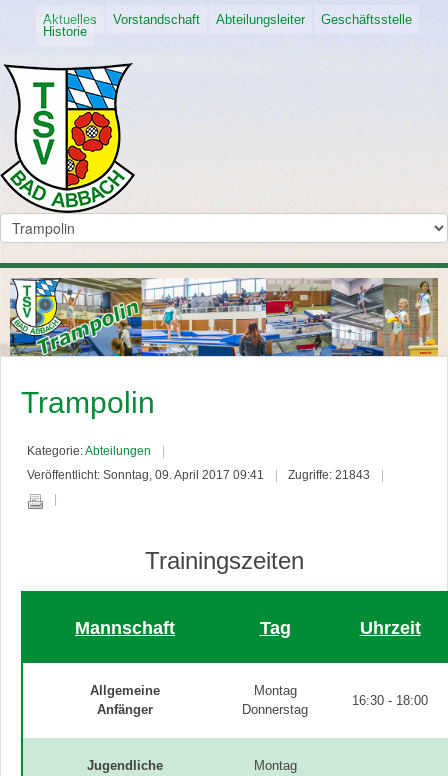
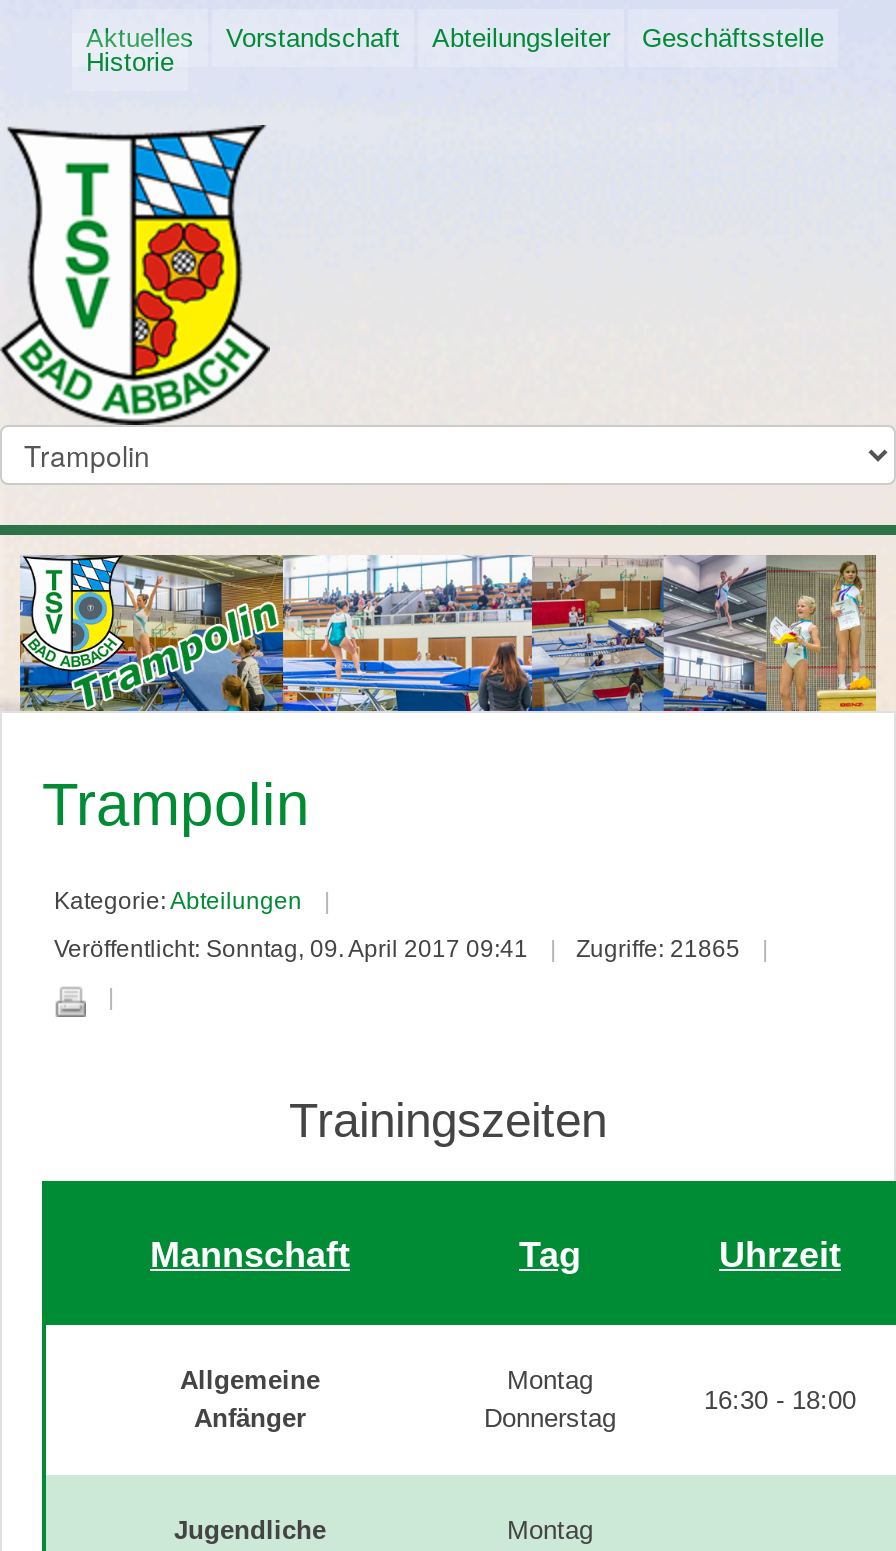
[27,468,373,482] Veröffentlicht: Sonntag, 09. April 2017 09:41 Zugriffe: 21843 -> [54,935,746,963] Veröffentlicht: Sonntag, 09. April 2017 09:41 Zugriffe: 21865

